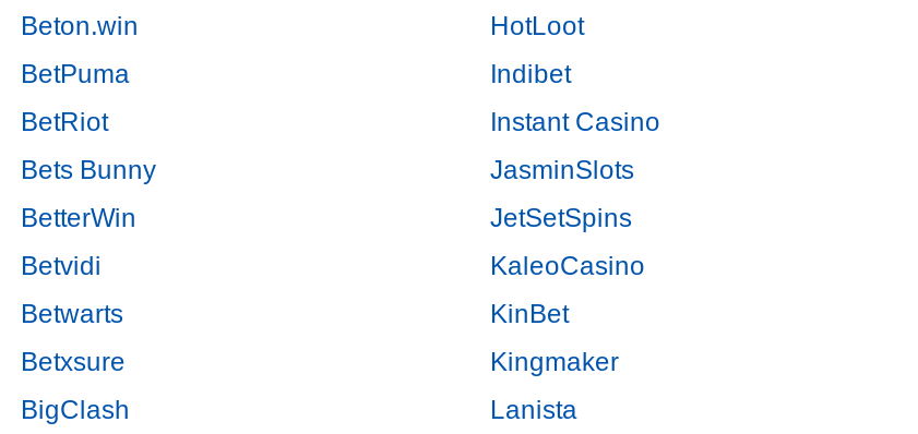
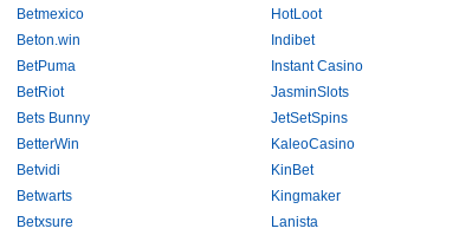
moved [21,11,139,41] -> [17,32,80,48]: Beton.win
none -> [17,6,84,22] Betmexico
moved [21,59,130,89] -> [17,58,76,74]: BetPuma
moved [21,107,108,137] -> [17,84,64,100]: BetRiot
moved [21,155,156,185] -> [17,110,90,126]: Bets Bunny
moved [21,203,136,233] -> [17,136,79,152]: BetterWin
moved [21,251,102,281] -> [17,162,60,178]: Betvidi
moved [21,299,123,329] -> [17,188,72,204]: Betwarts
moved [21,347,126,377] -> [17,214,73,230]: Betxsure
[21,395,130,425] BigClash -> none

